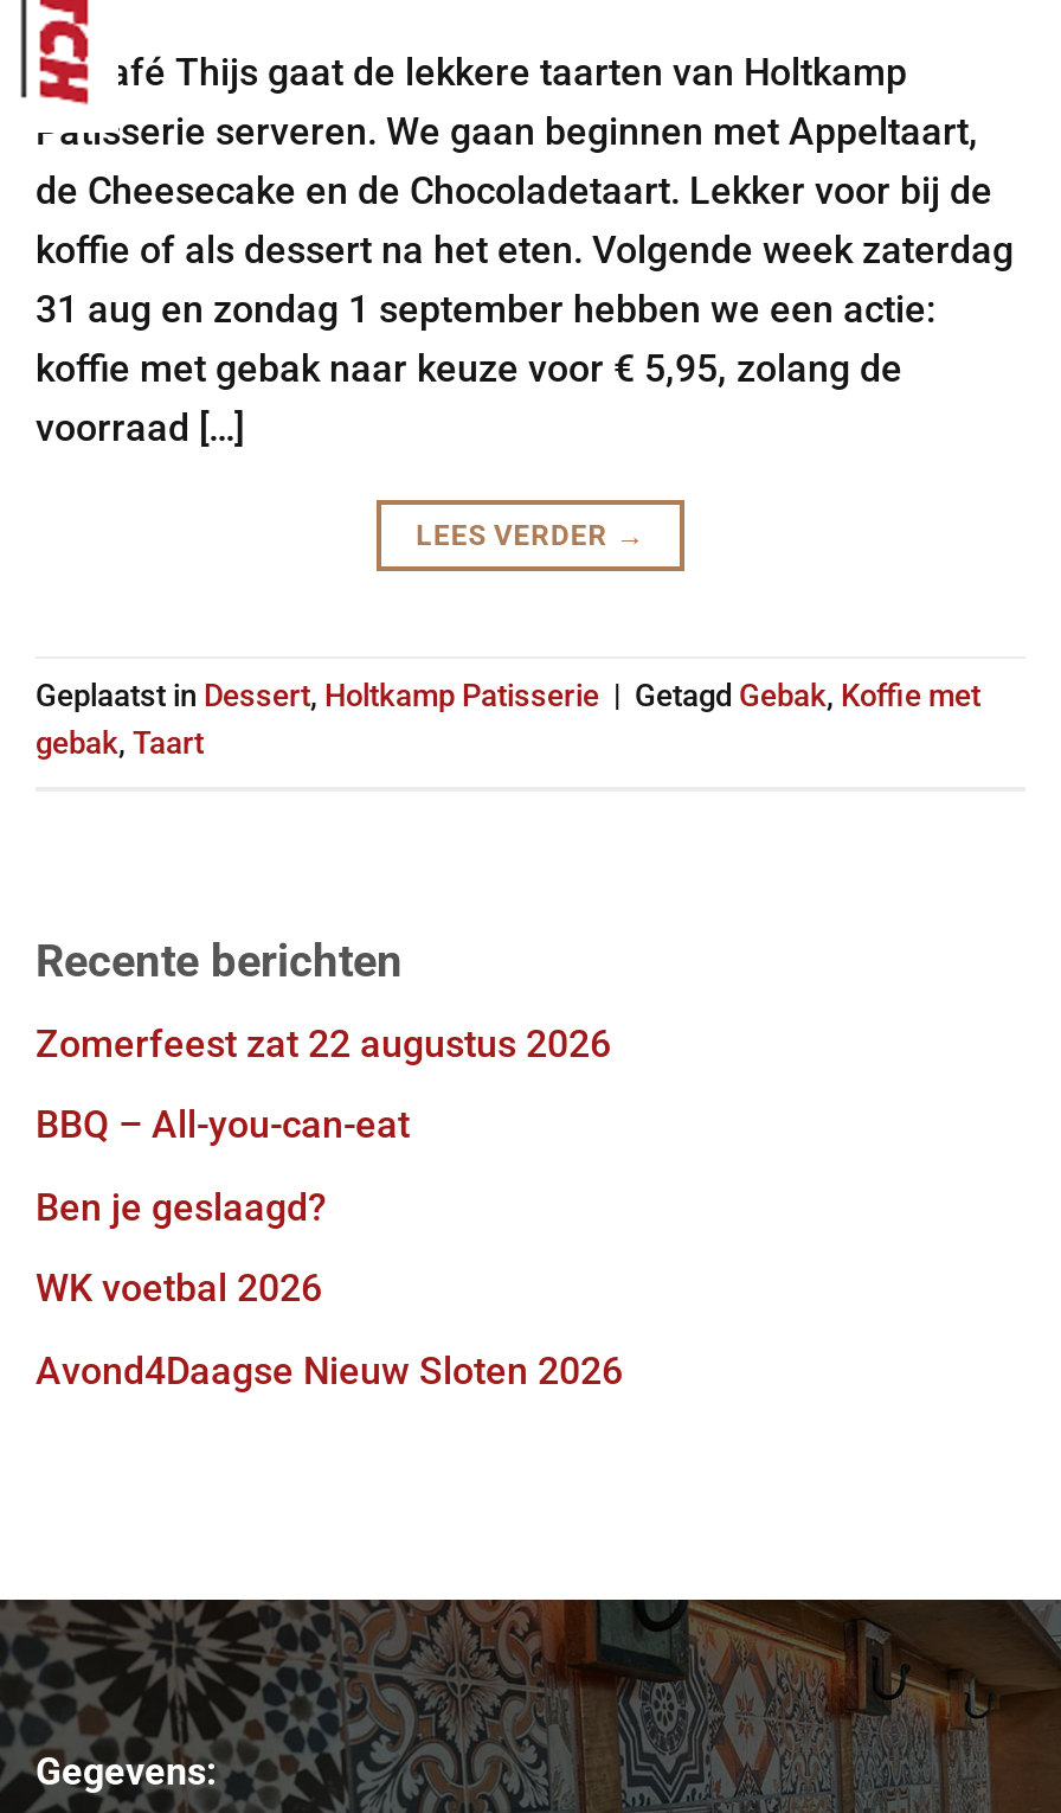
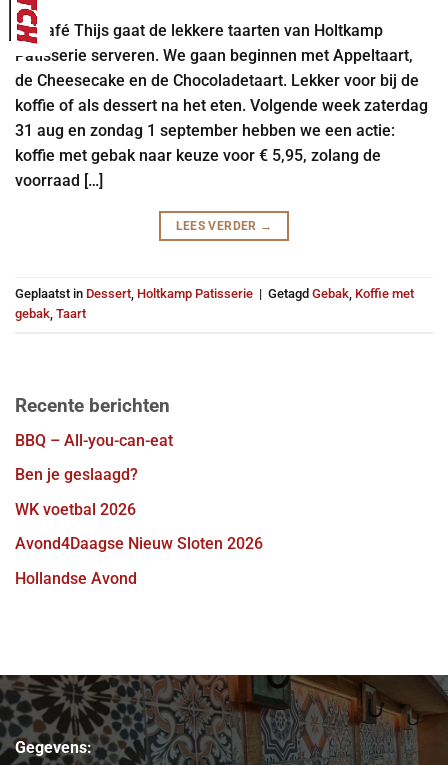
[36,1020,611,1066] Zomerfeest zat 22 augustus 2026 -> none
moved [36,1102,623,1394] -> [15,431,263,553]: BBQ – All-you-can-eat | Ben je geslaagd? | WK voetbal 2026 | Avond4Daagse Nieuw Sloten 2026
none -> [15,569,137,588] Hollandse Avond

